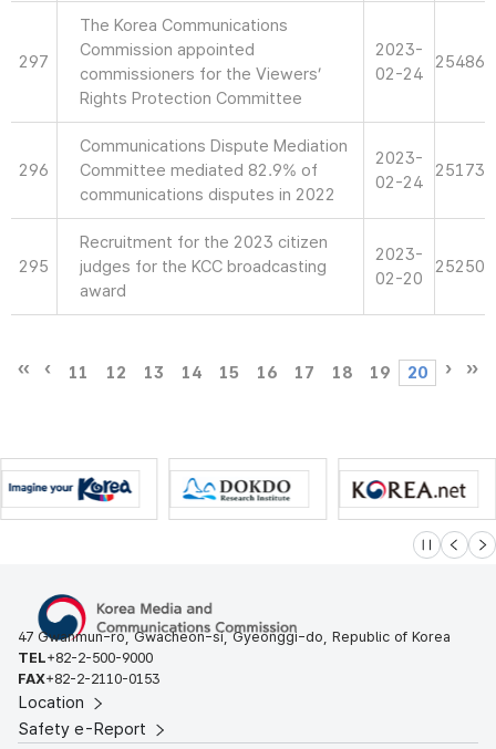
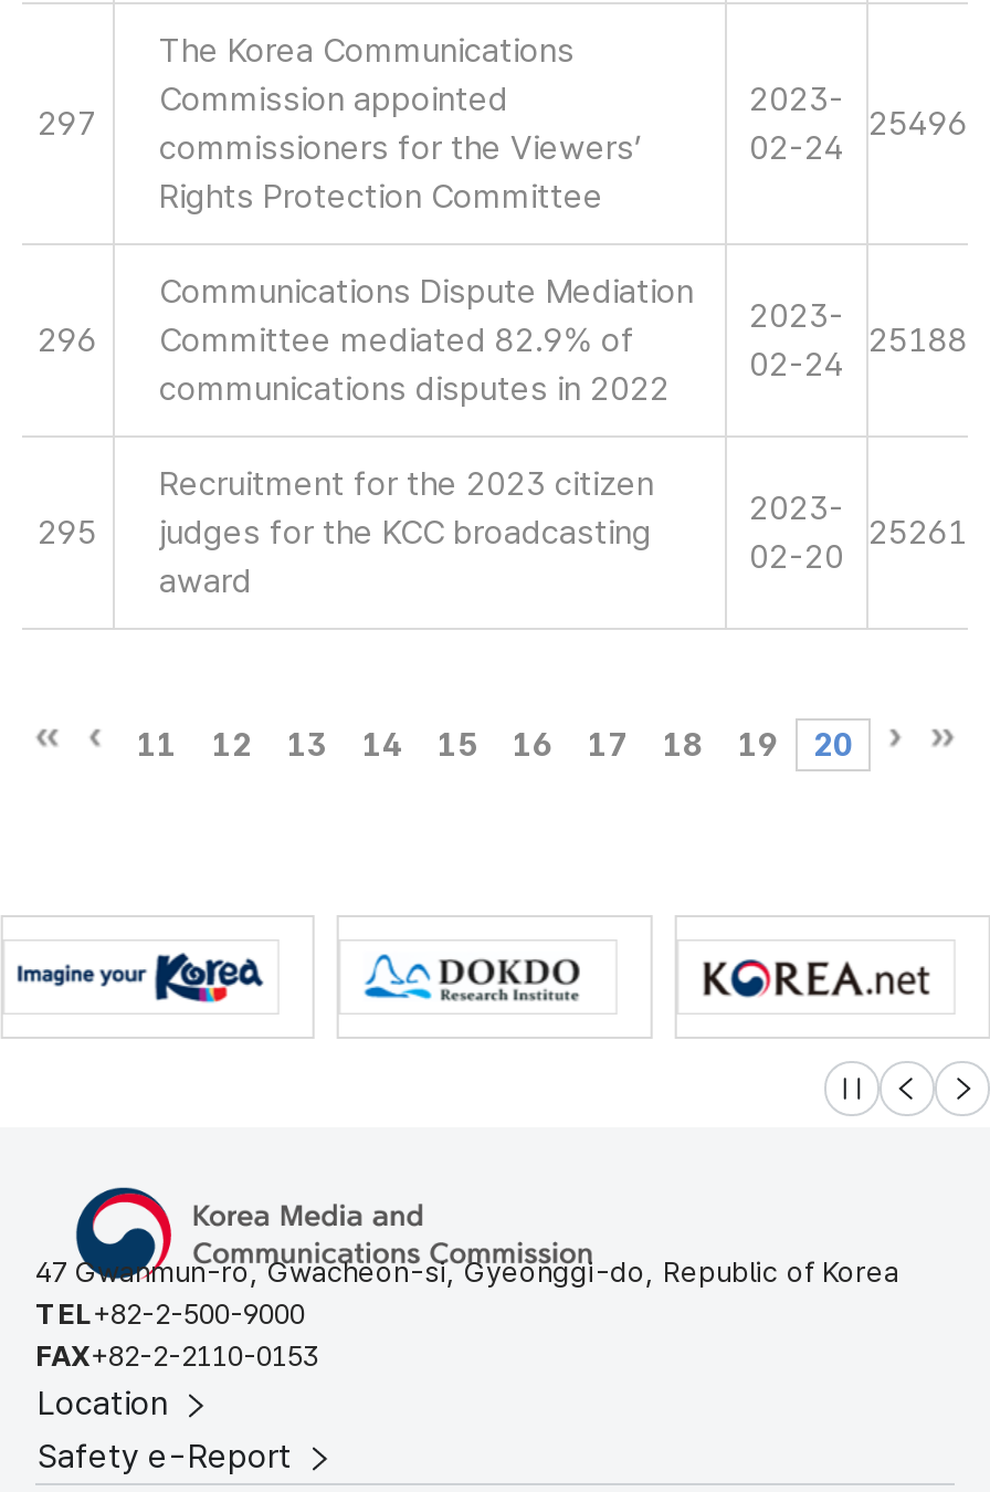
[435,52,485,72] 25486 -> [868,104,968,144] 25496
[435,160,485,180] 25173 -> [868,321,968,360] 25188
[435,257,485,277] 25250 -> [868,513,968,553] 25261

